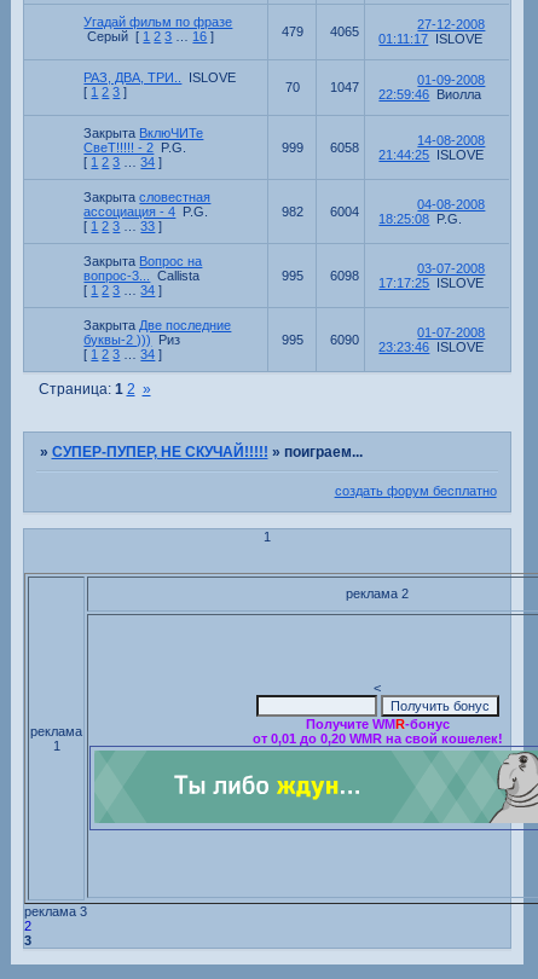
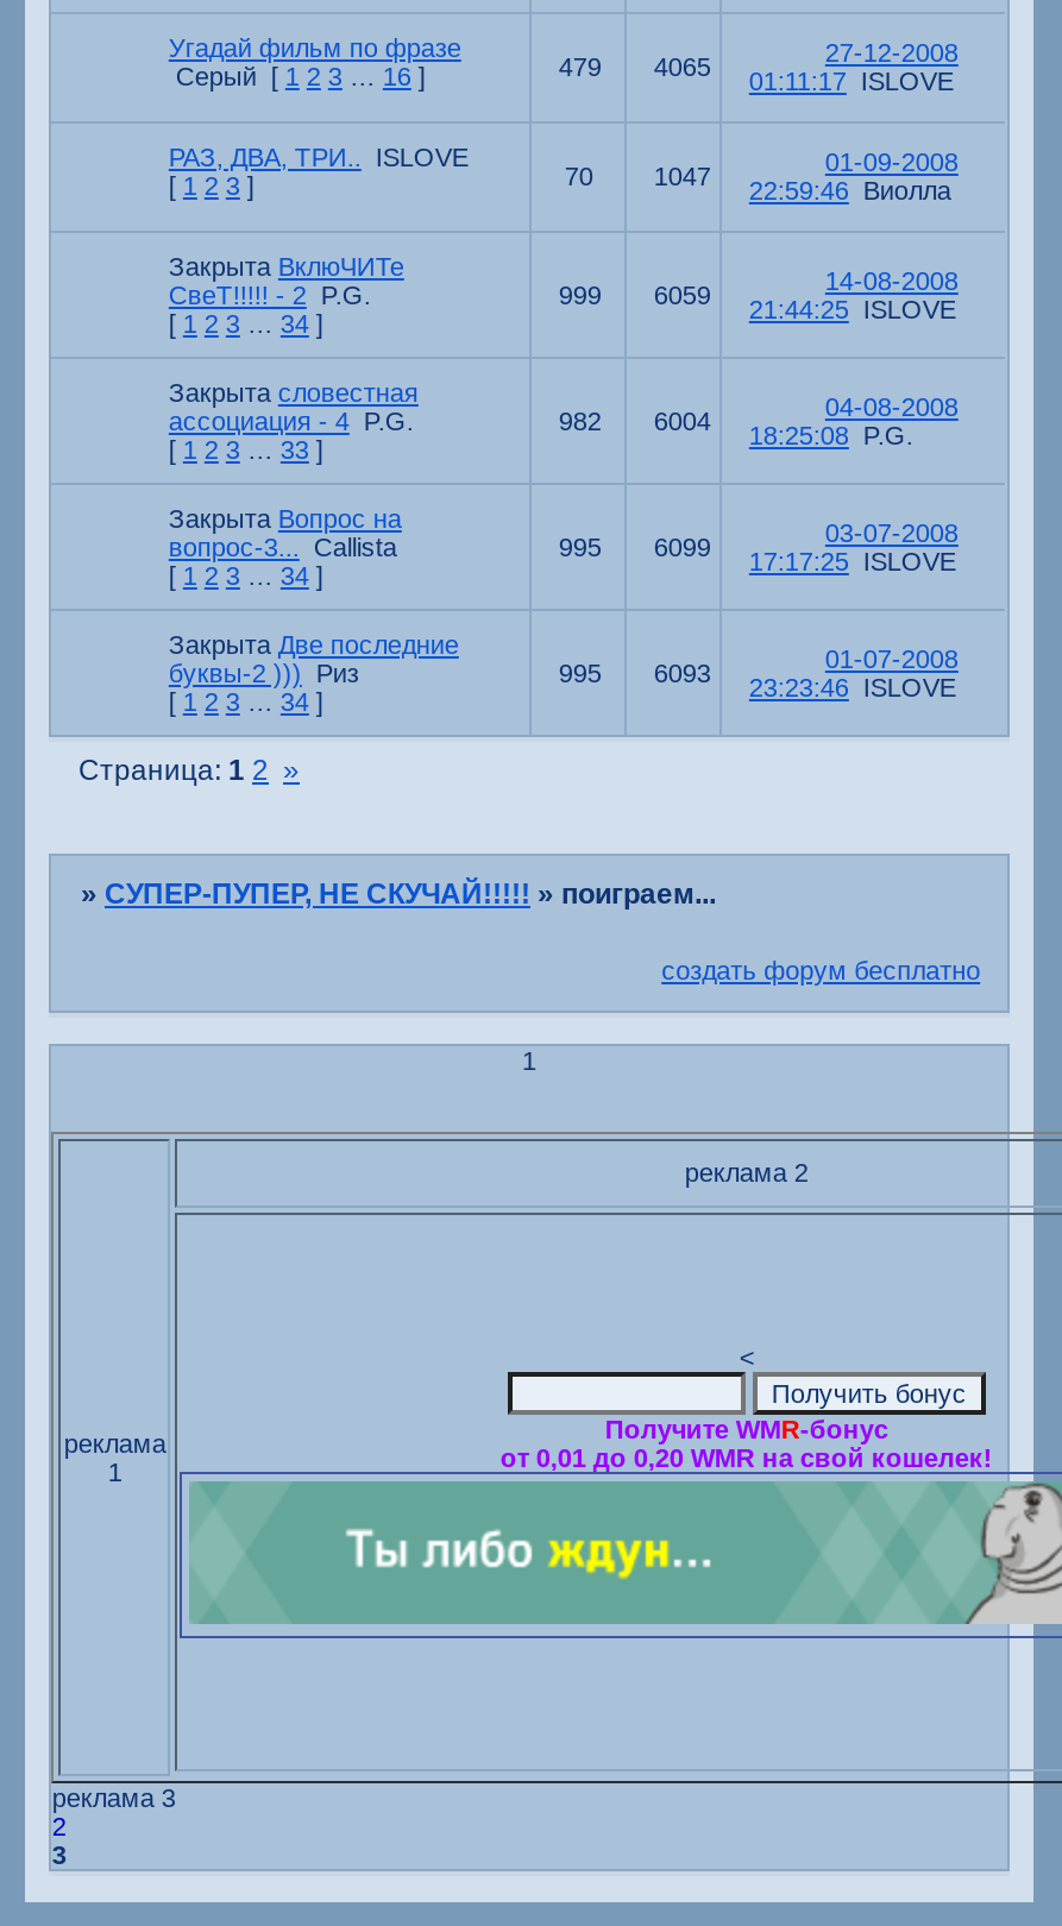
[282,140,360,154] 999 6058 -> [559,280,711,308] 999 6059
[282,268,484,290] 995 6098 17:17:25 ISLOVE -> [559,532,956,575] 995 6099 17:17:25 ISLOVE
[282,332,484,354] 995 6090 23:23:46 ISLOVE -> [559,658,956,701] 995 6093 23:23:46 ISLOVE

